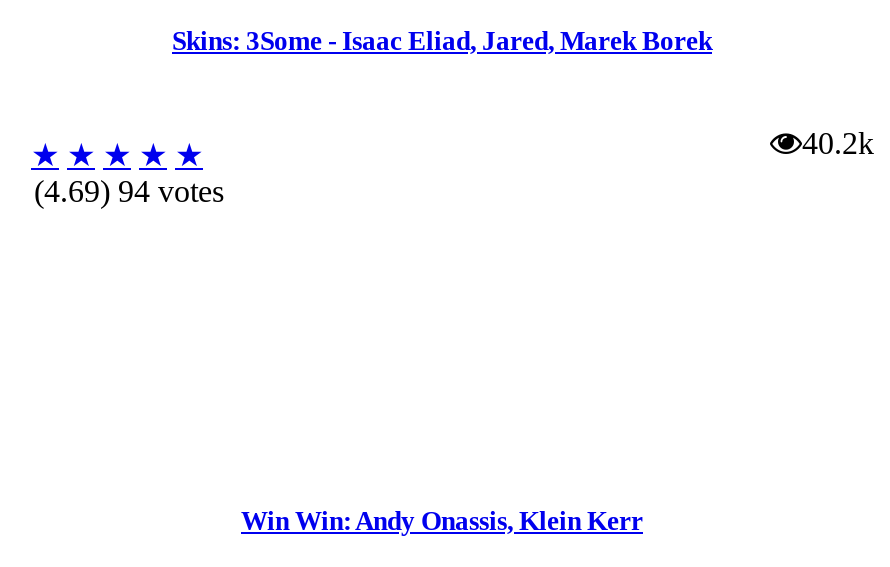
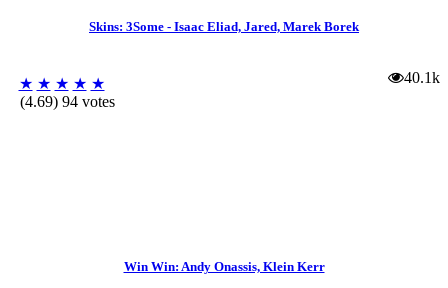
[802,126,874,160] 40.2k -> [404,69,440,86] 40.1k

